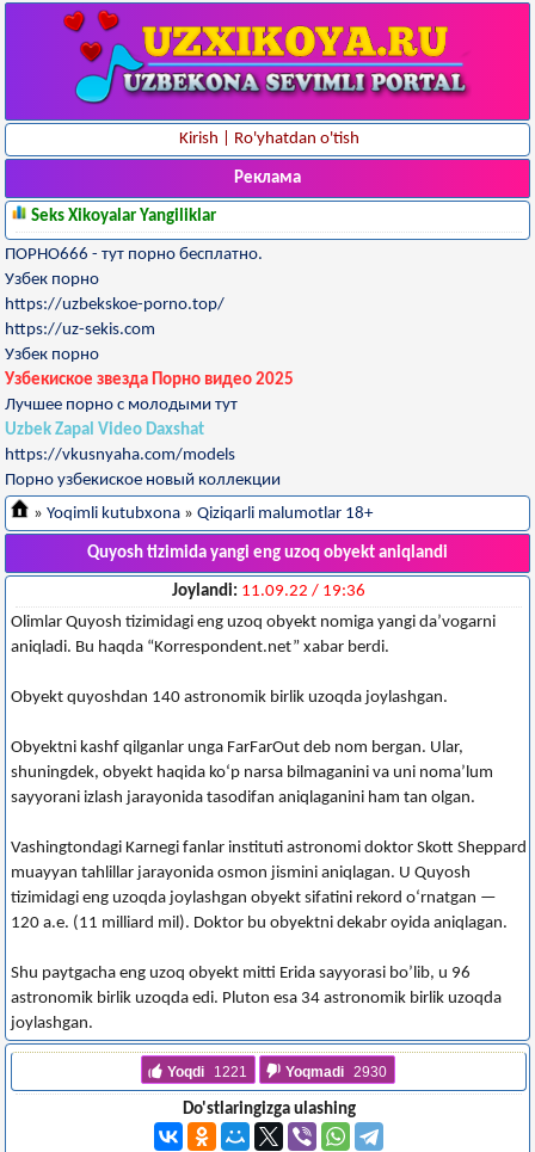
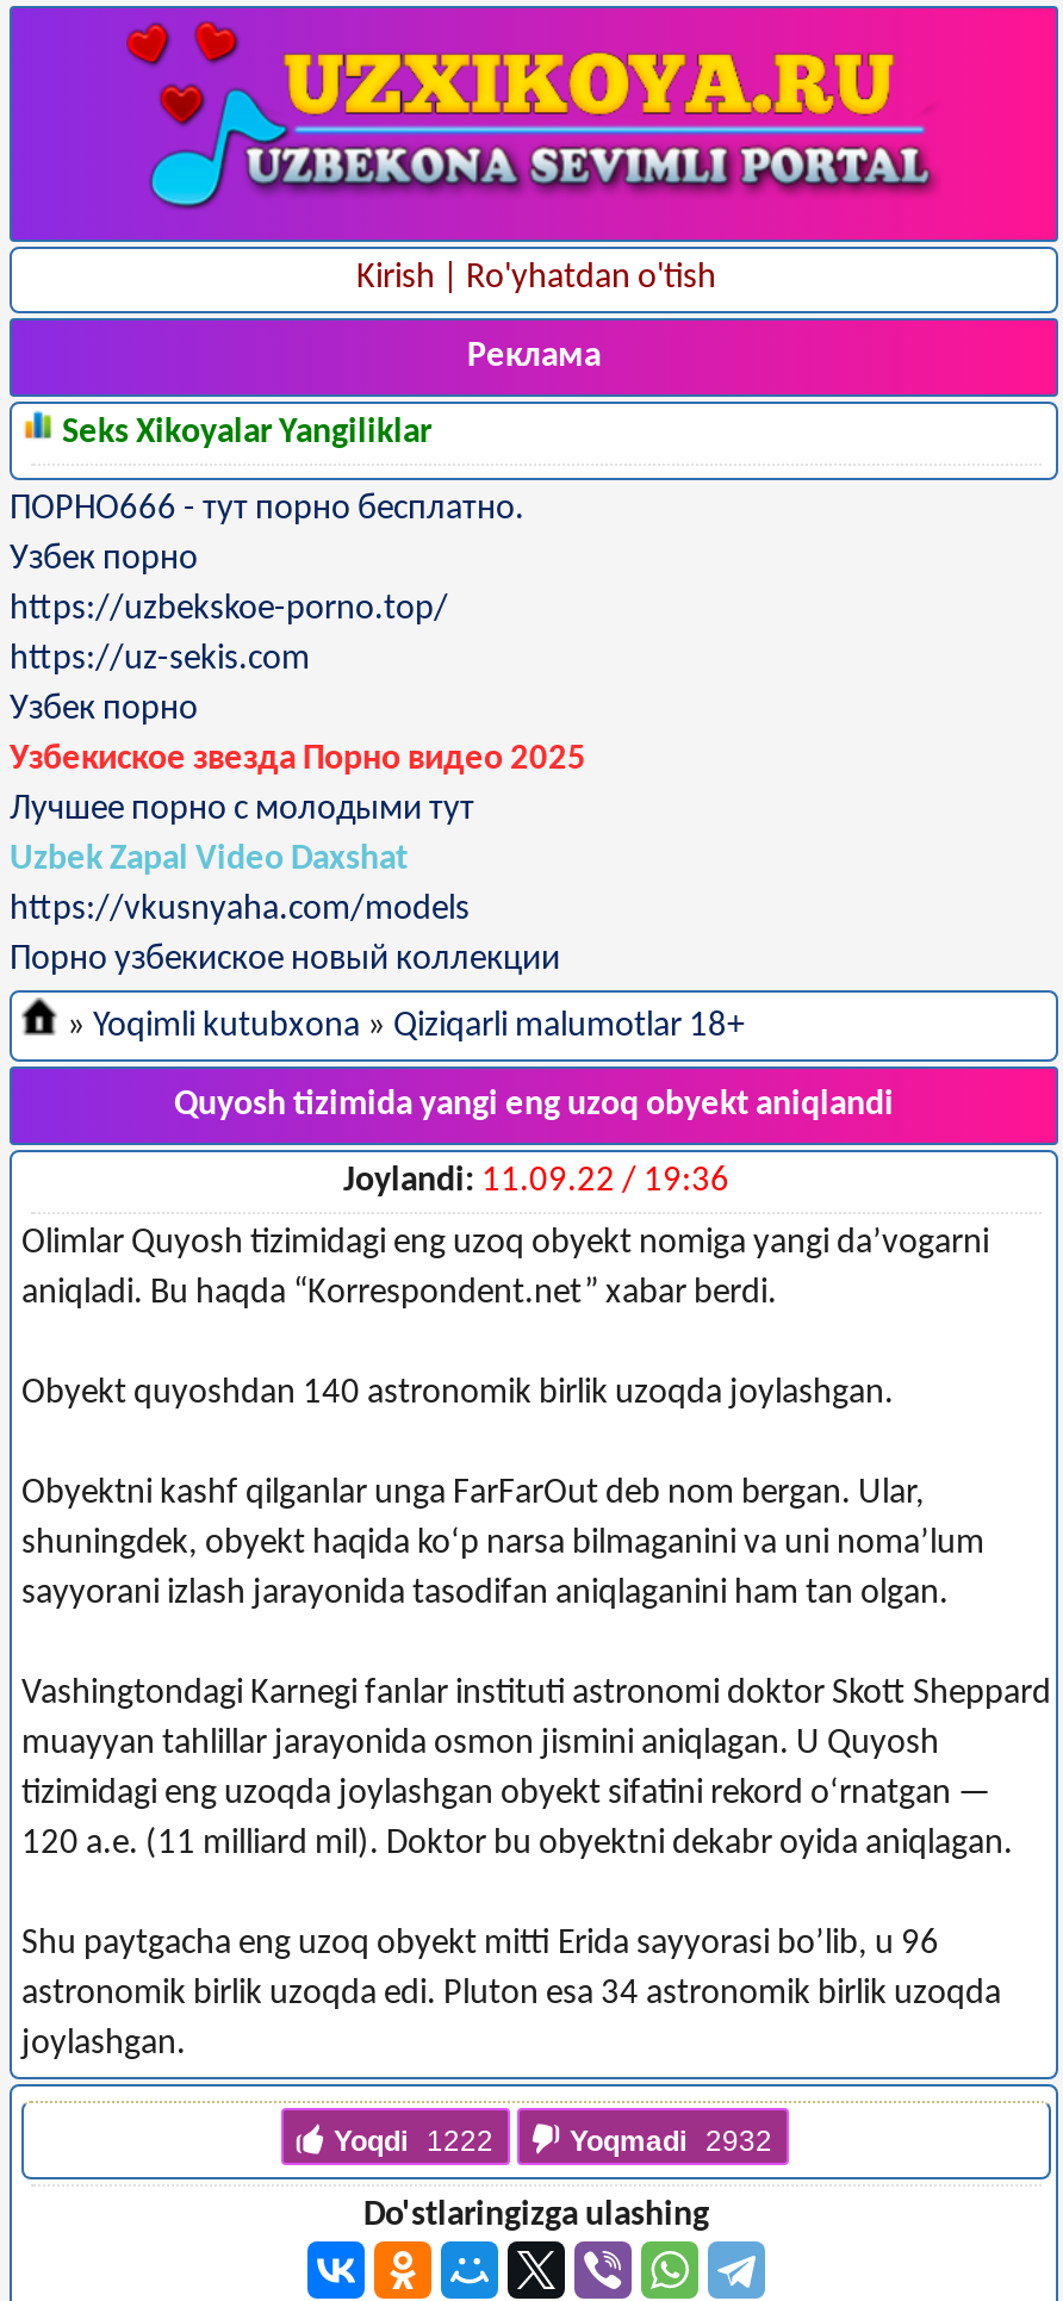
[167,1063,247,1080] Yoqdi 1221 -> [334,2124,493,2157] Yoqdi 1222
[285,1063,387,1080] Yoqmadi 2930 -> [570,2124,772,2157] Yoqmadi 2932

